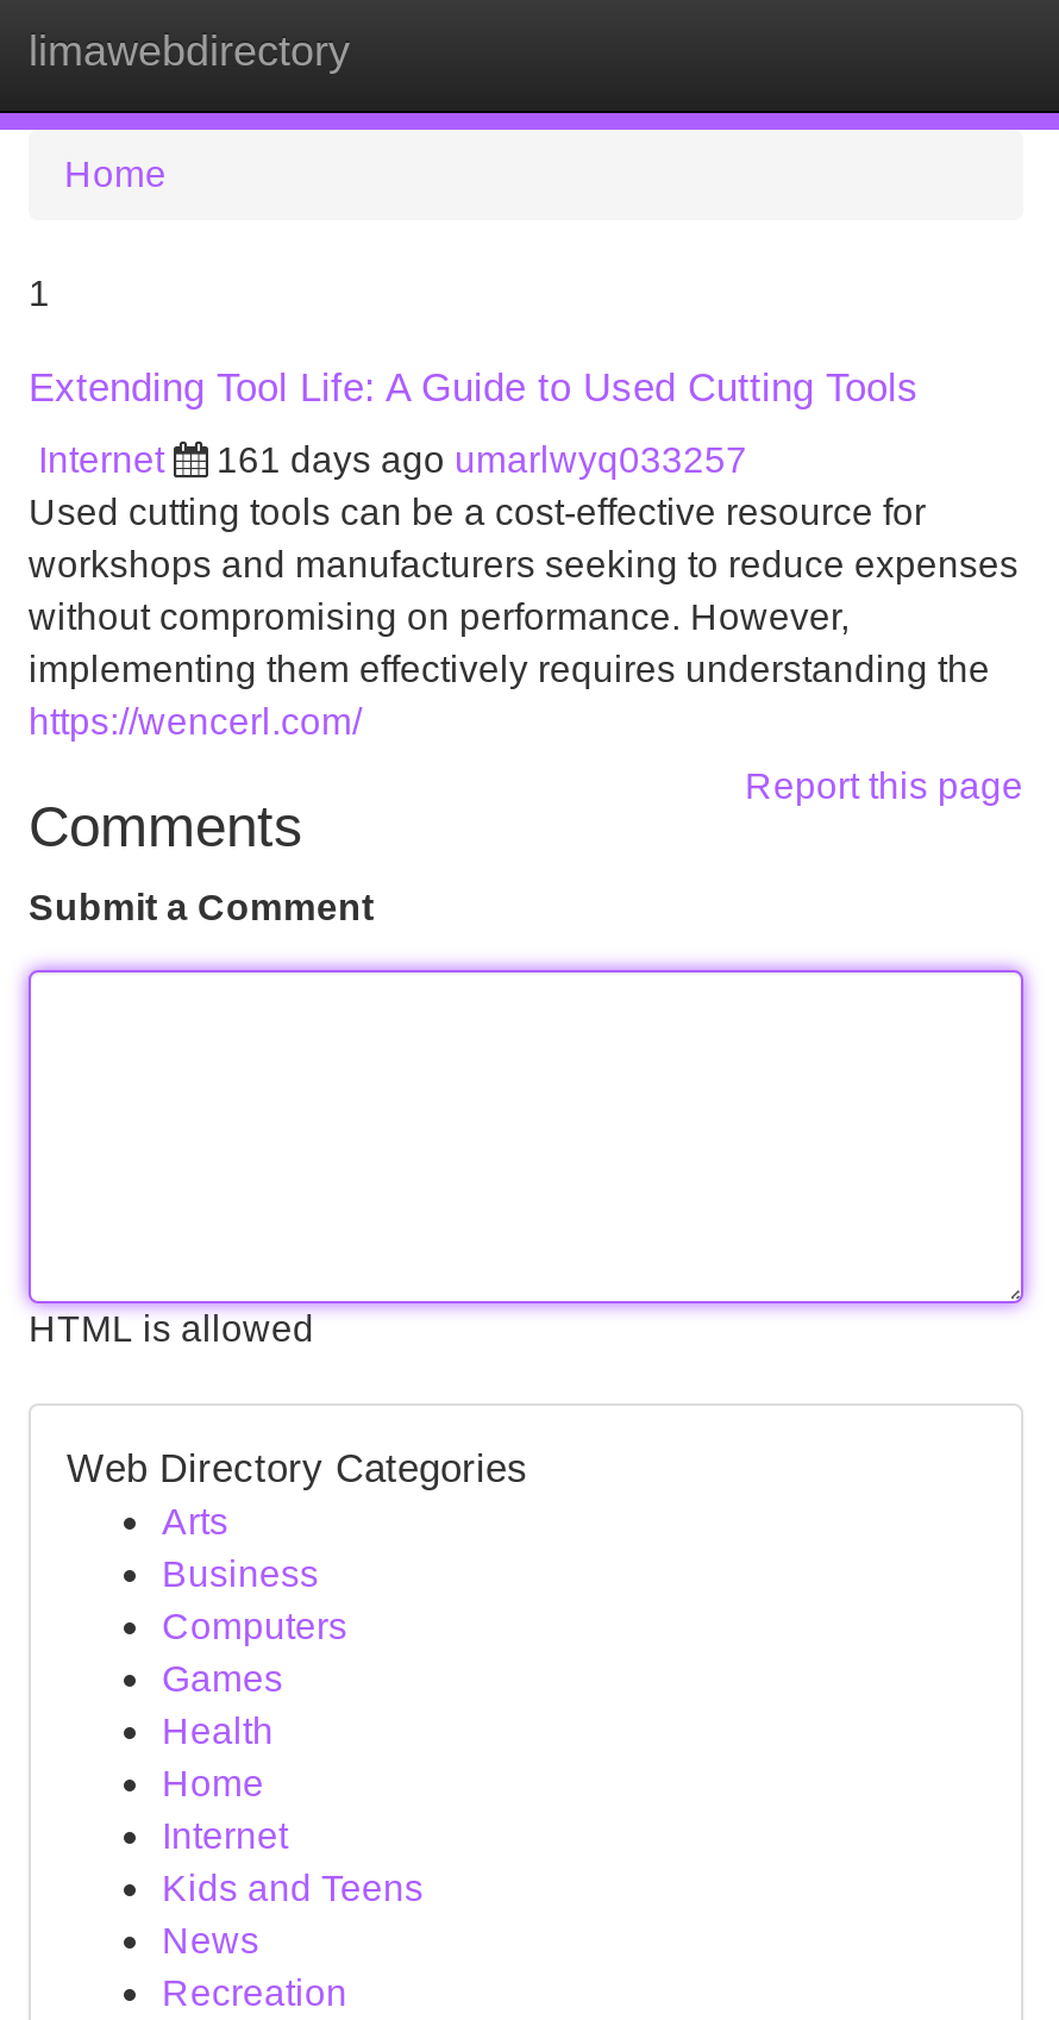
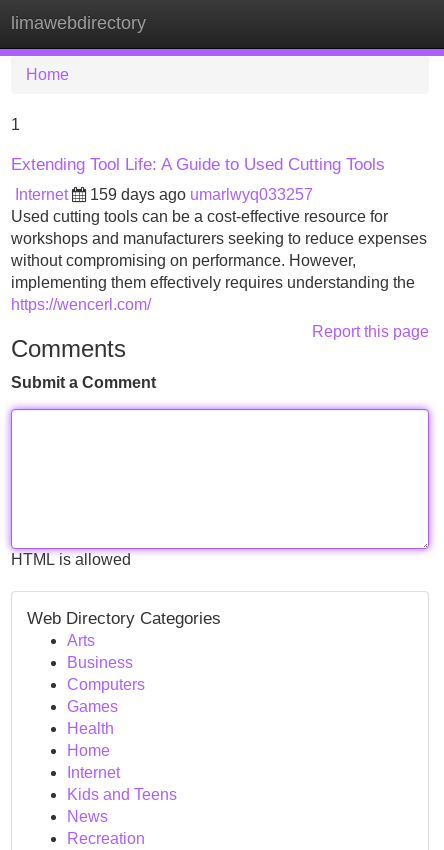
[217,439,747,480] 161 days ago umarlwyq033257 -> [90,186,313,203] 159 days ago umarlwyq033257

